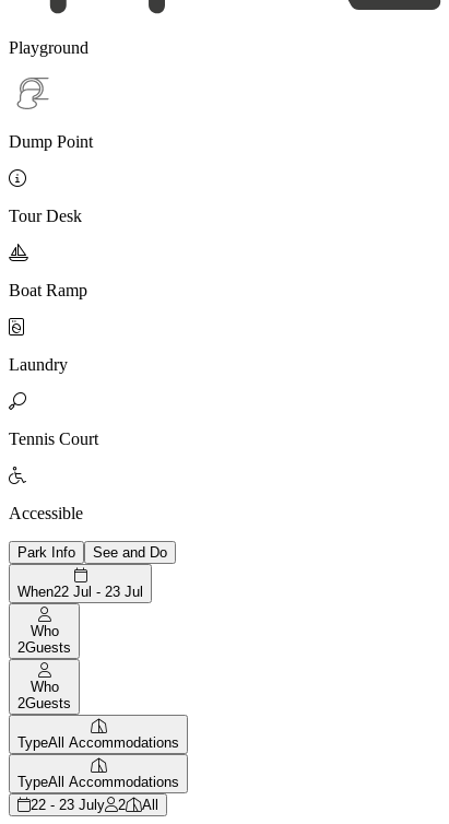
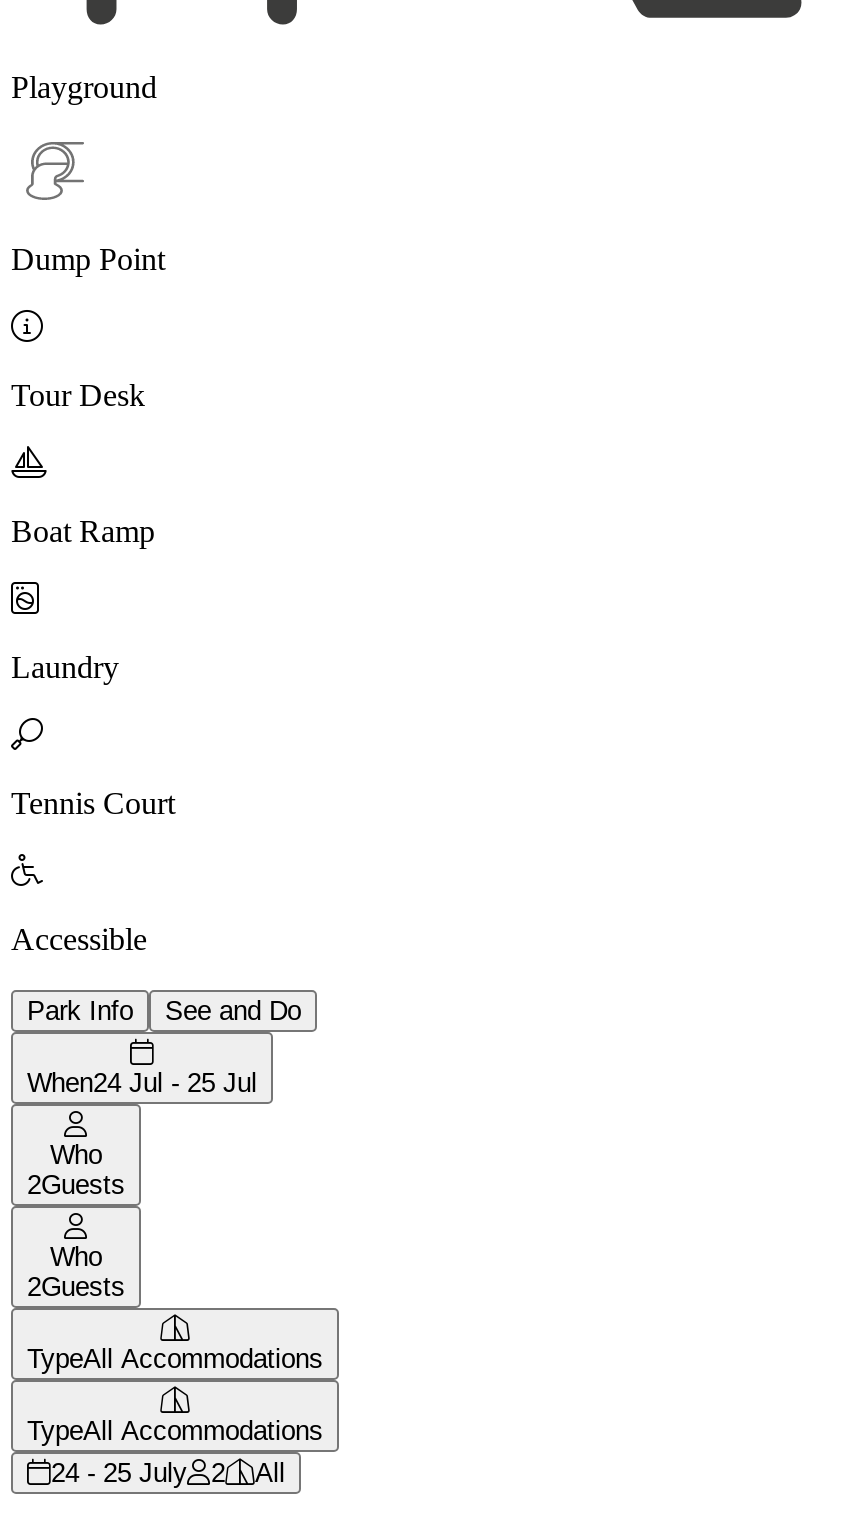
[17,583,143,600] When22 Jul - 23 Jul -> [27,1068,257,1098] When24 Jul - 25 Jul
[31,797,158,813] 22 - 23 July 2 All -> [51,1458,285,1488] 24 - 25 July 2 All

